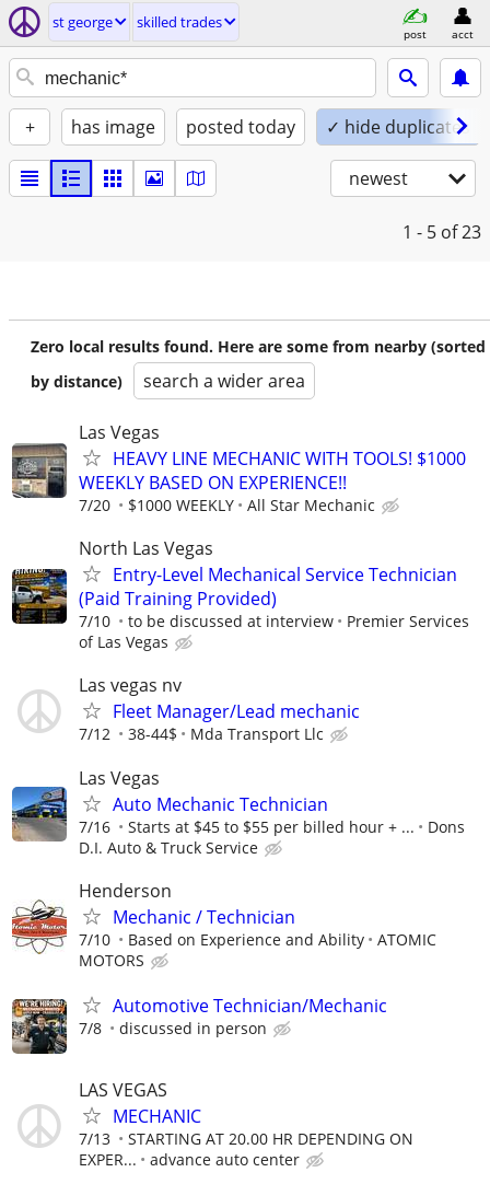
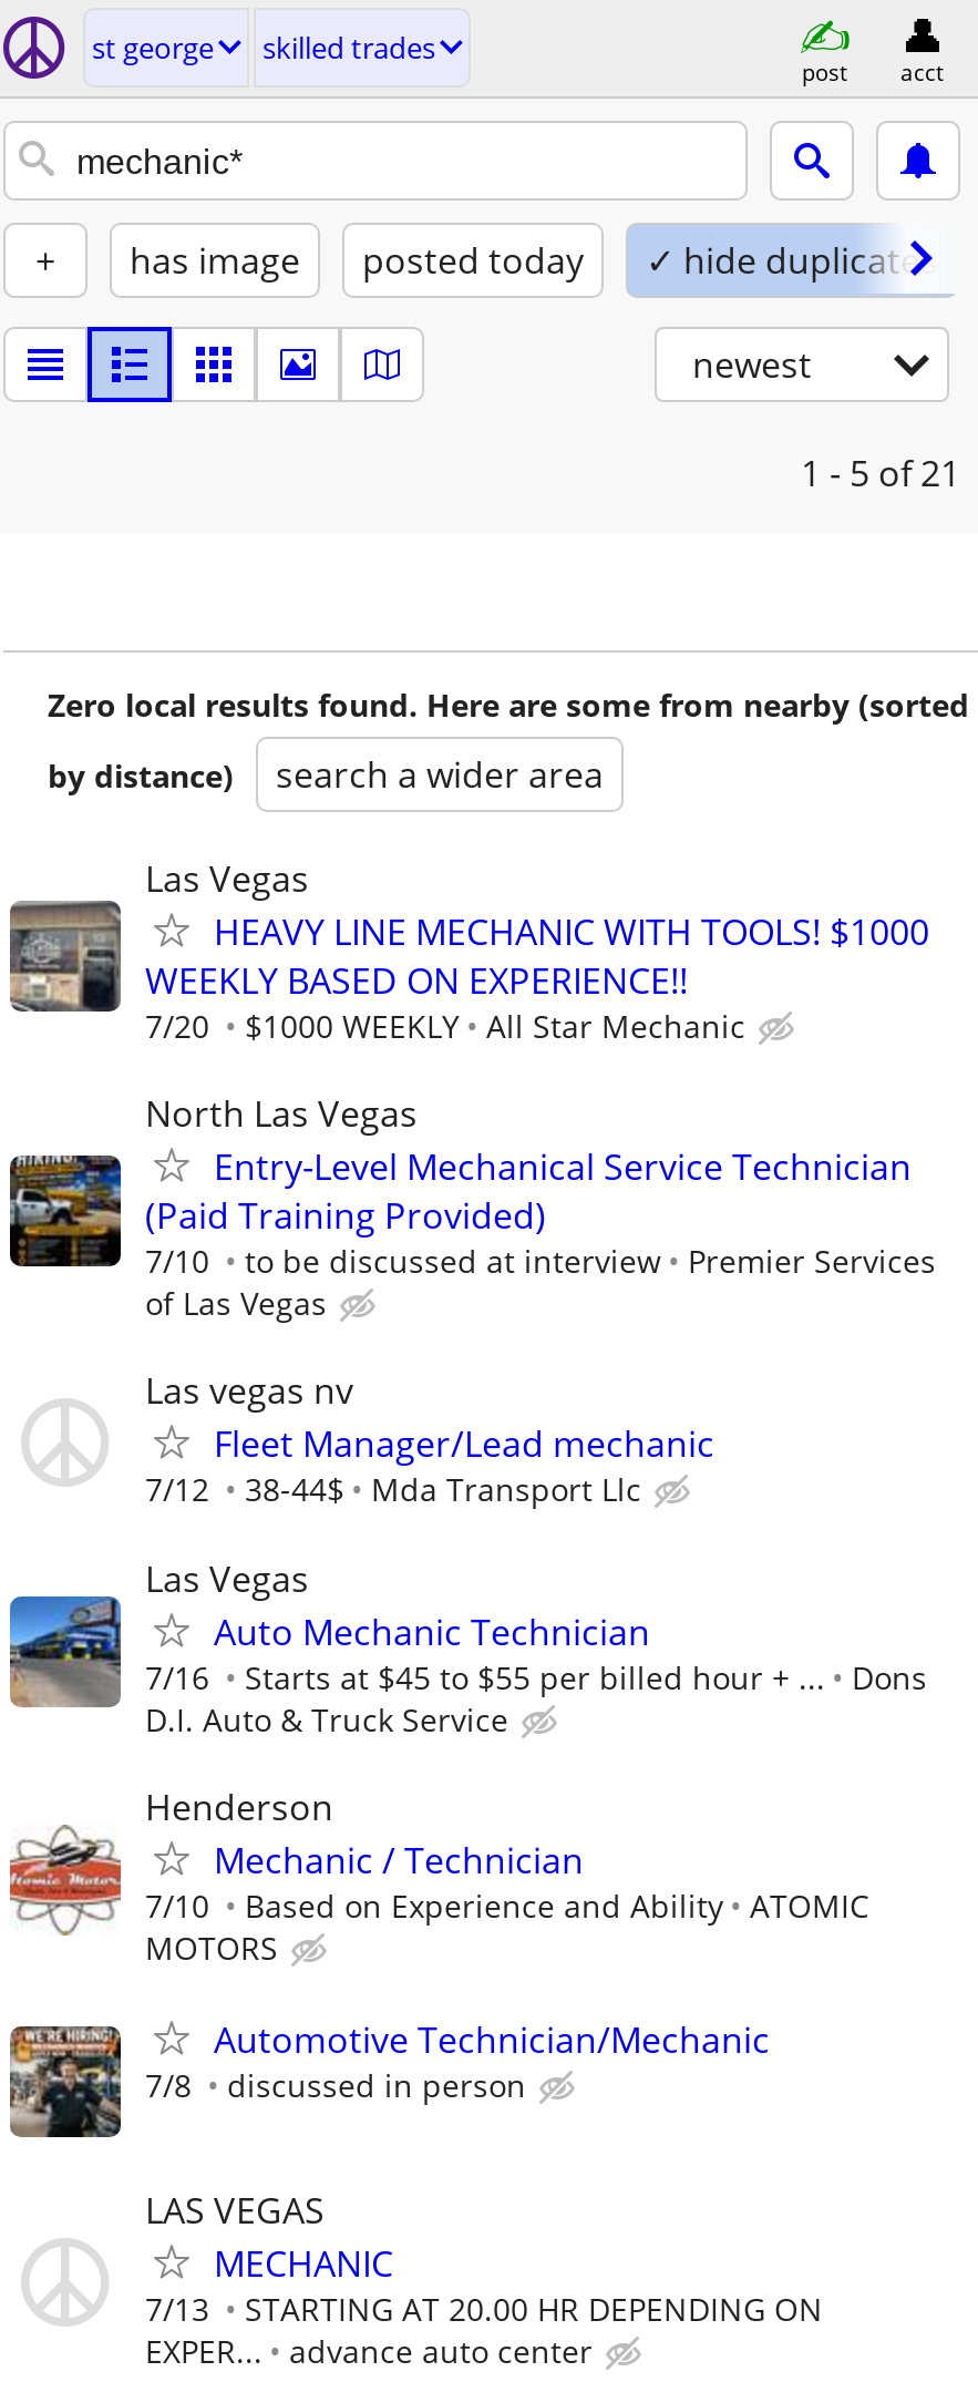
[402,220,481,244] 1 - 5 of 23 -> [801,449,960,497] 1 - 5 of 21

